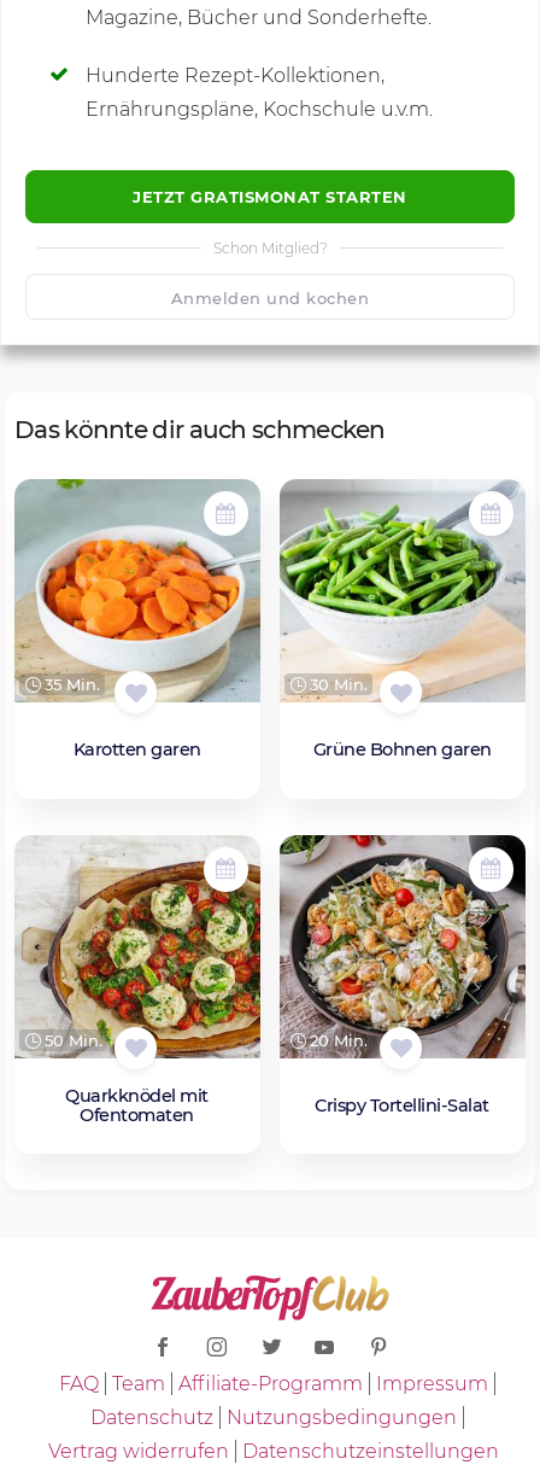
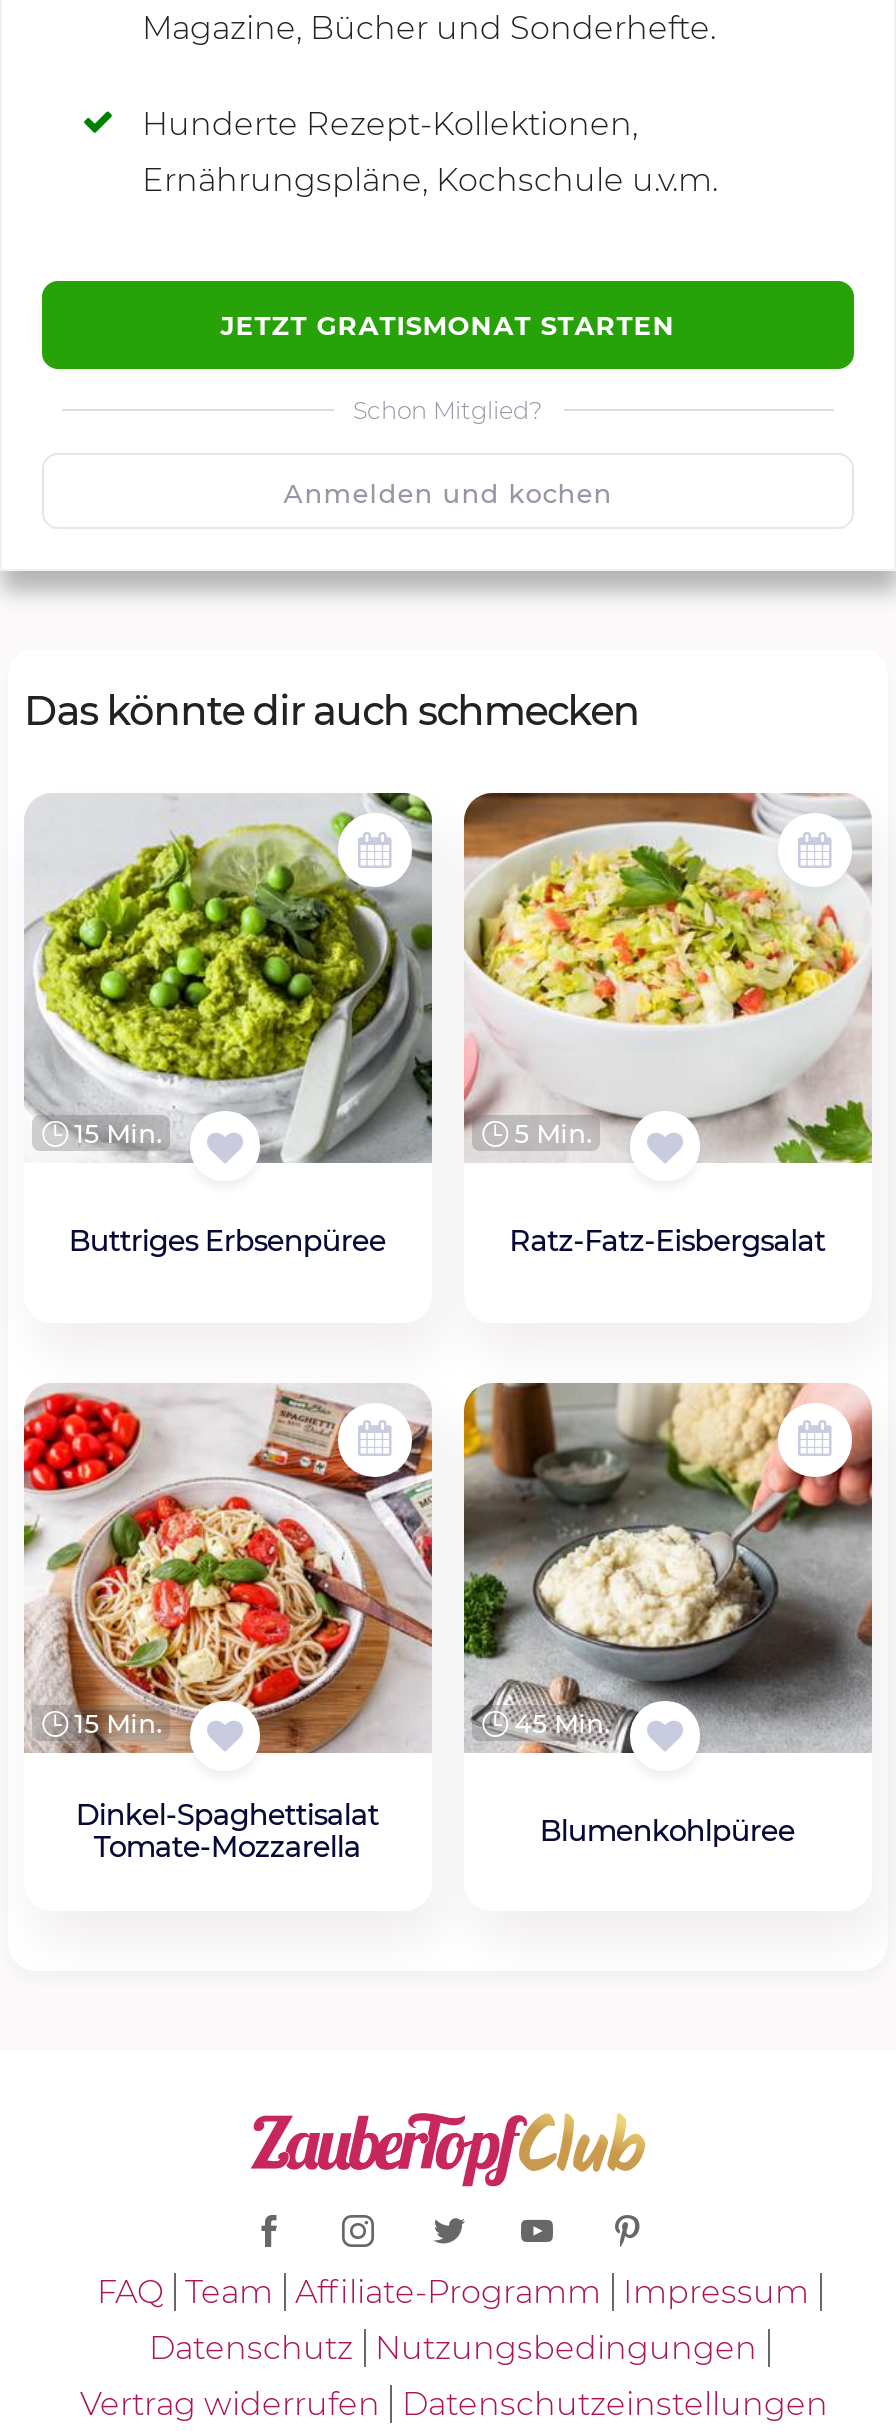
[13,478,260,702] [image] | 35 Min. -> [24,791,434,1163] [image] | 15 Min.
[280,479,526,702] [image] | 30 Min. -> [462,791,874,1165] [image] | 5 Min.
[73,739,201,761] Karotten garen -> [69,1224,386,1260] Buttriges Erbsenpüree
[313,739,491,761] Grüne Bohnen garen -> [509,1224,825,1260] Ratz-Fatz-Eisbergsalat
[14,839,262,1058] [image] | 50 Min. -> [22,1387,434,1753] [image] | 15 Min.
[278,834,527,1060] [image] | 20 Min. -> [462,1381,874,1753] [image] | 45 Min.
[65,1085,208,1126] Quarkknödel mit | Ofentomaten -> [76,1797,379,1865] Dinkel-Spaghettisalat | Tomate-Mozzarella
[315,1095,489,1116] Crispy Tortellini-Salat -> [540,1813,795,1849] Blumenkohlpüree

